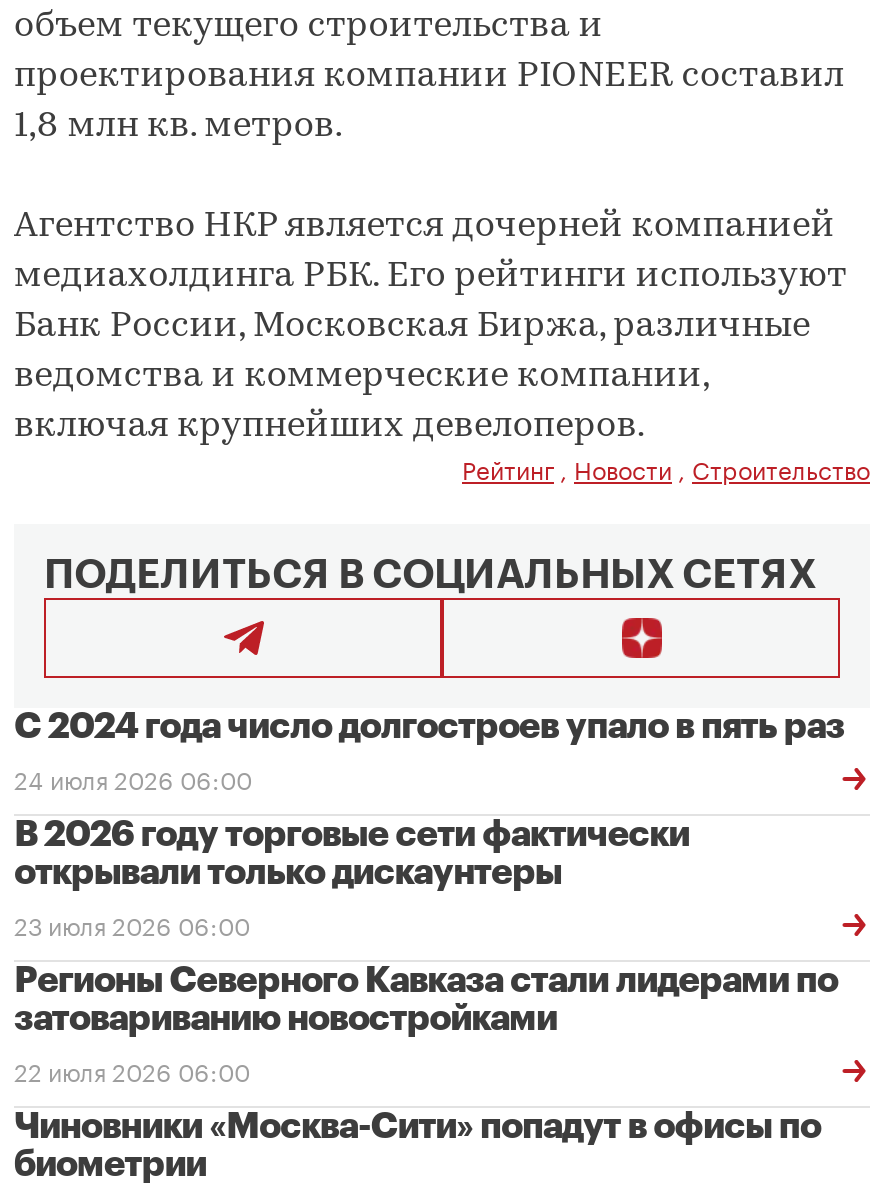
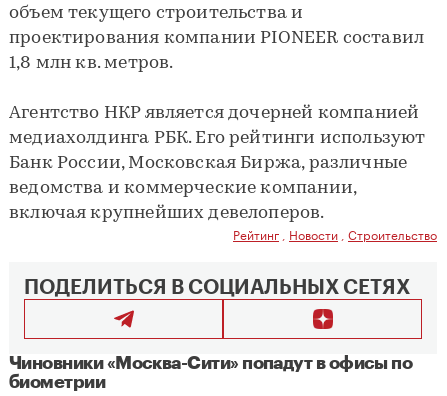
[14,708,844,1088] С 2024 года число долгостроев упало в пять раз | 24 июля 2026 06:00 | В 2026 году торговые сети фактически | открывали только дискаунтеры | 23 июля 2026 06:00 | Регионы Северного Кавказа стали лидерами по | затовариванию новостройками | 22 июля 2026 06:00 -> none

